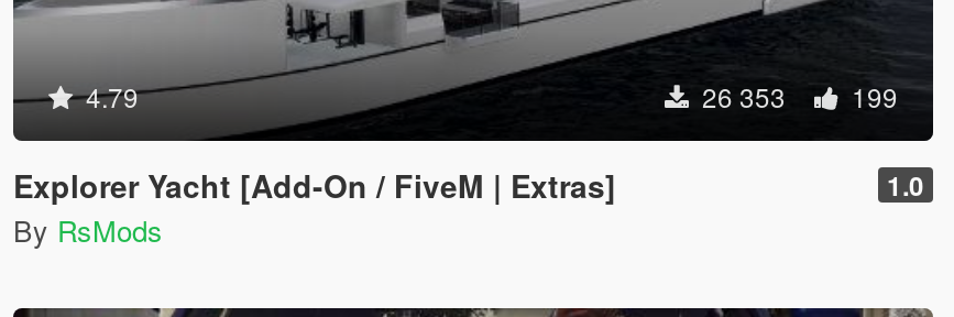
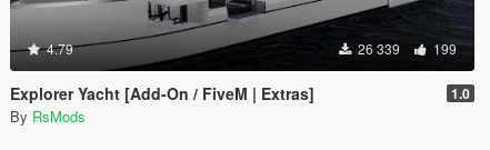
[695,77,898,114] 26 353 199 -> [354,39,457,58] 26 339 199

